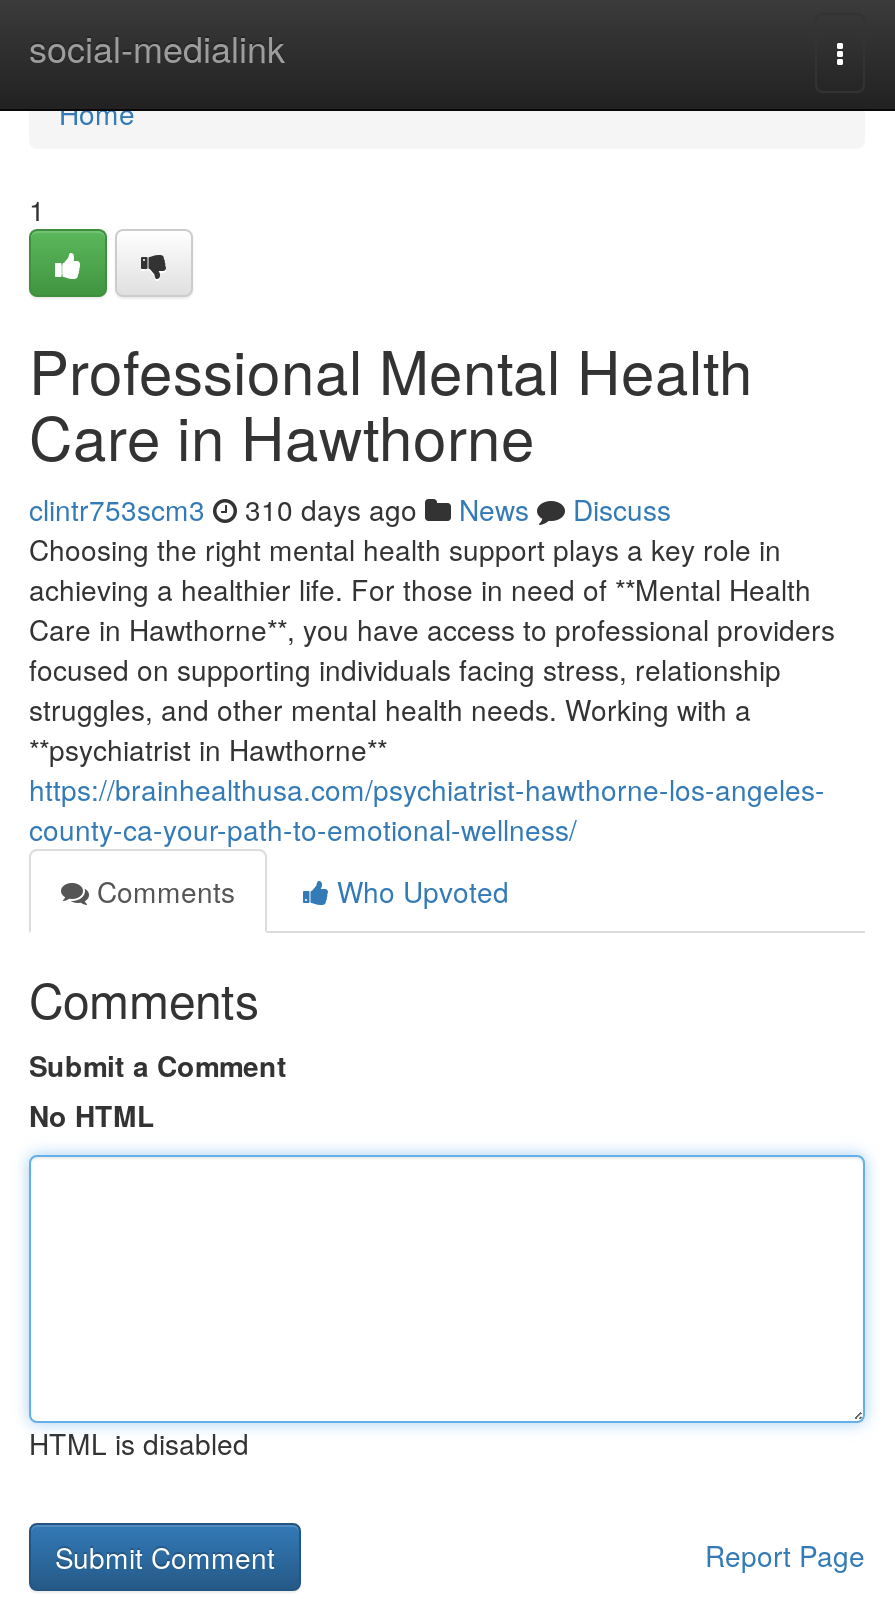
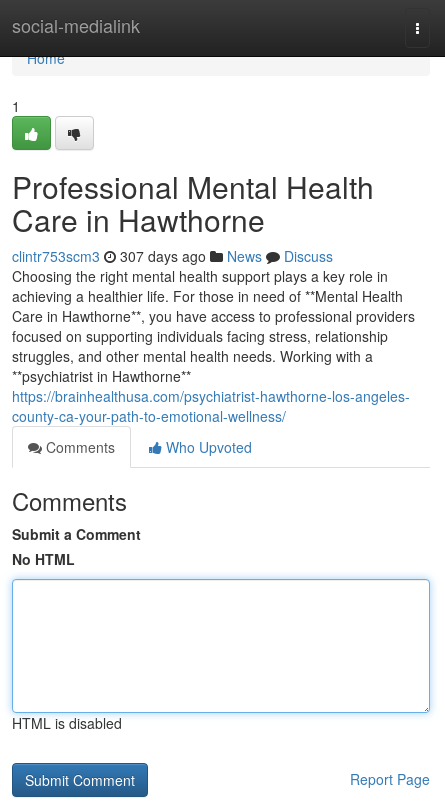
[29,489,671,529] clintr753scm3 310 days ago News Discuss -> [12,246,333,266] clintr753scm3 307 days ago News Discuss

